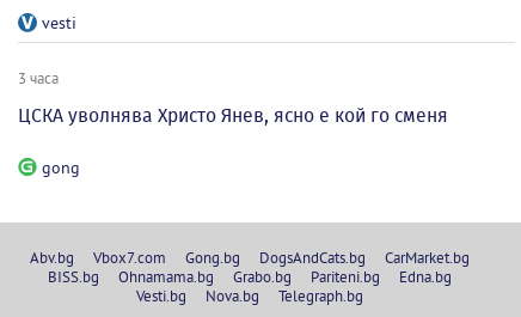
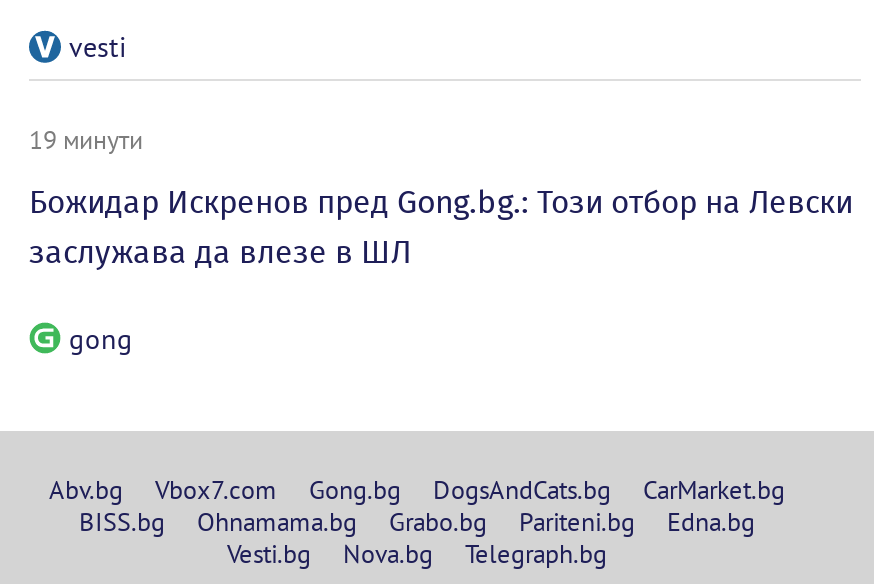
[18,68,59,87] 3 часа -> [29,123,143,155] 19 минути
[18,104,448,127] ЦСКА уволнява Христо Янев, ясно е кой го сменя -> [29,183,853,271] Божидар Искренов пред Gong.bg.: Този отбор на Левски | заслужава да влезе в ШЛ

